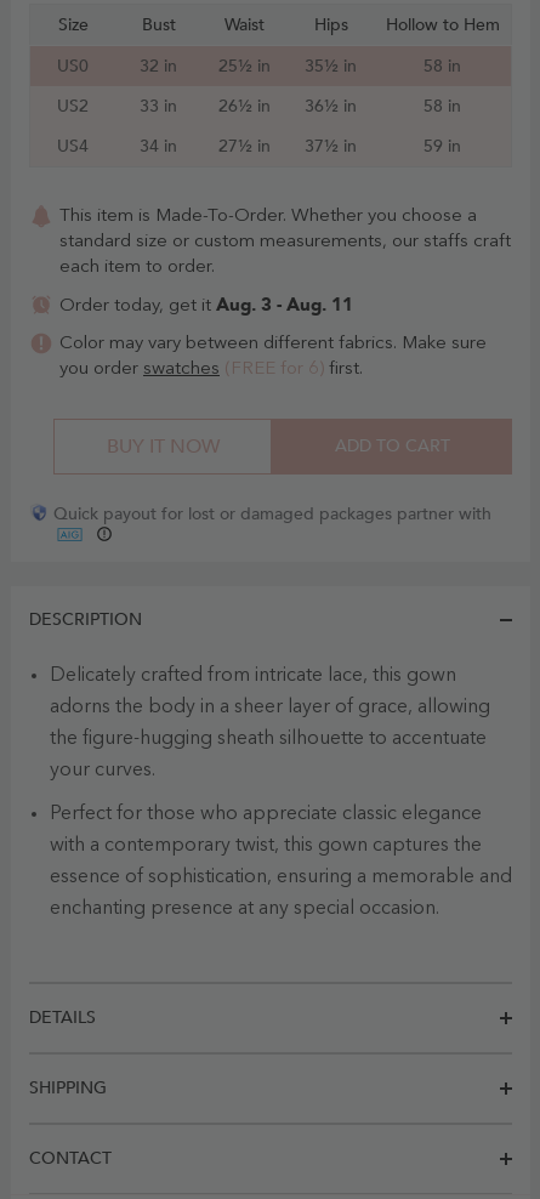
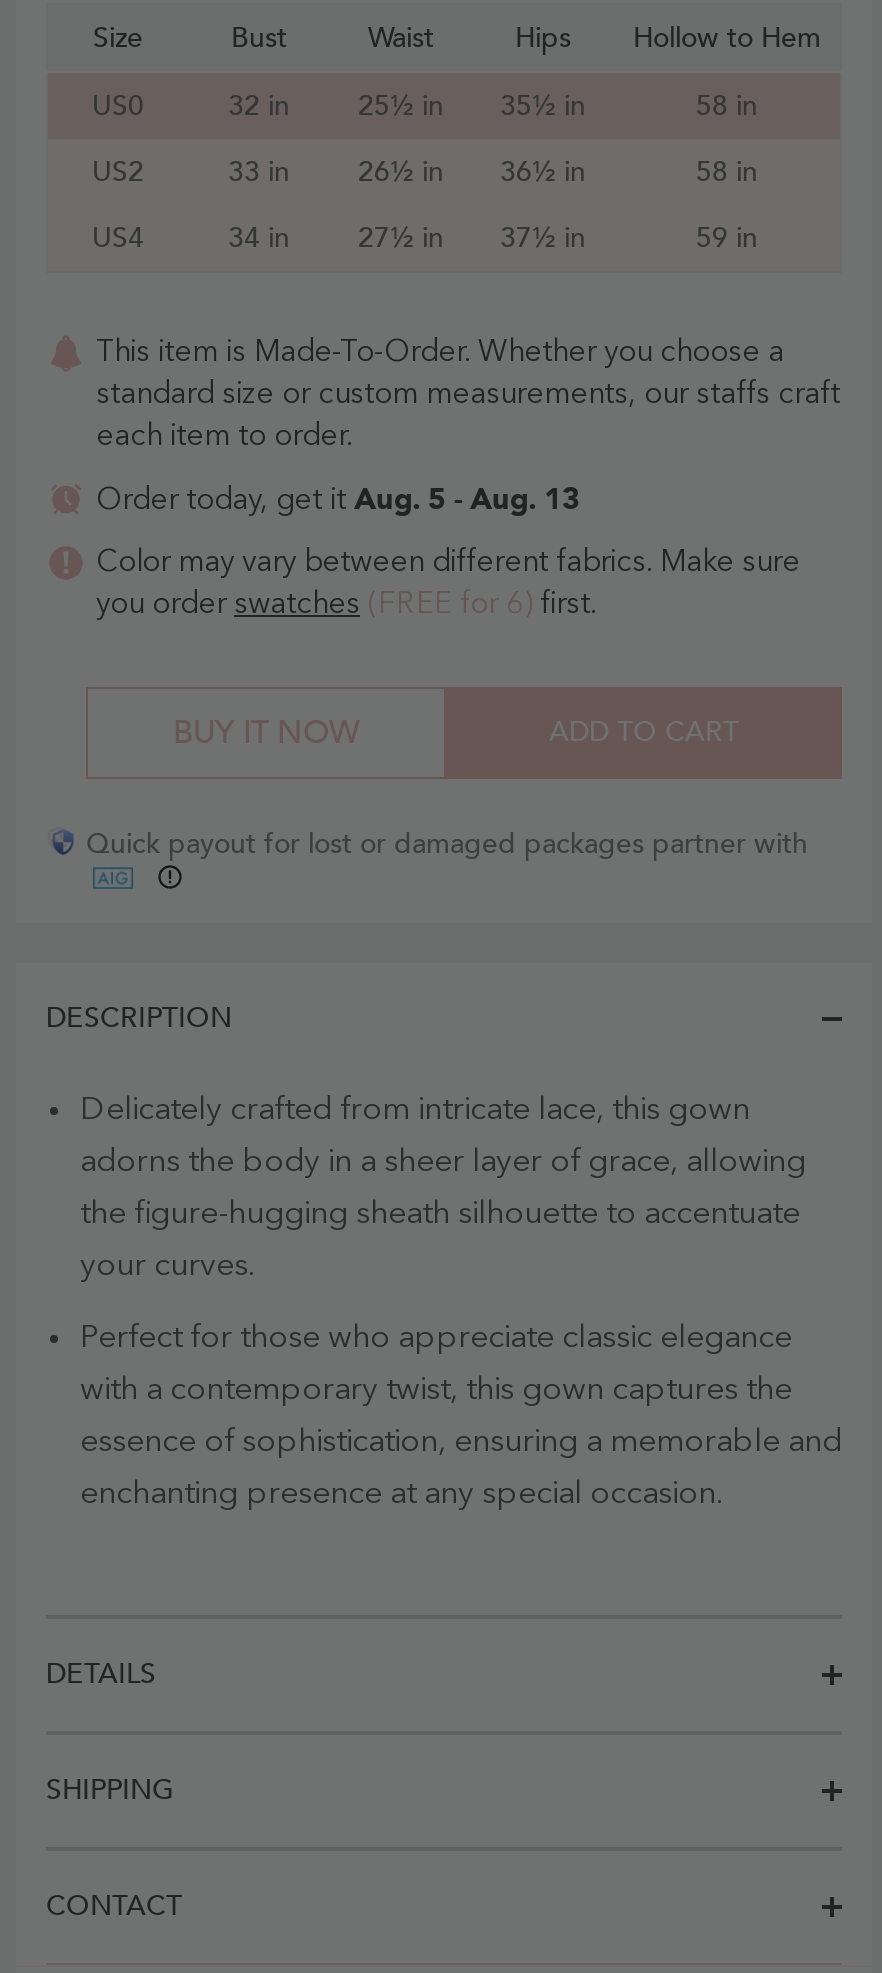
[59,292,353,316] Order today, get it Aug. 3 - Aug. 11 -> [96,478,580,518] Order today, get it Aug. 5 - Aug. 13

